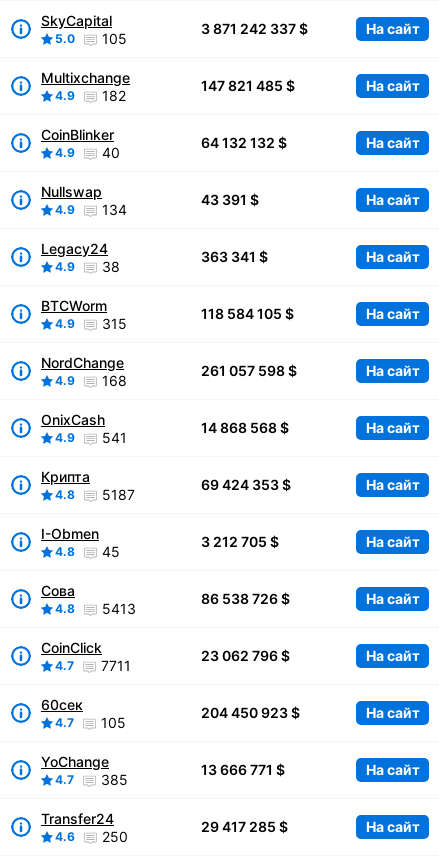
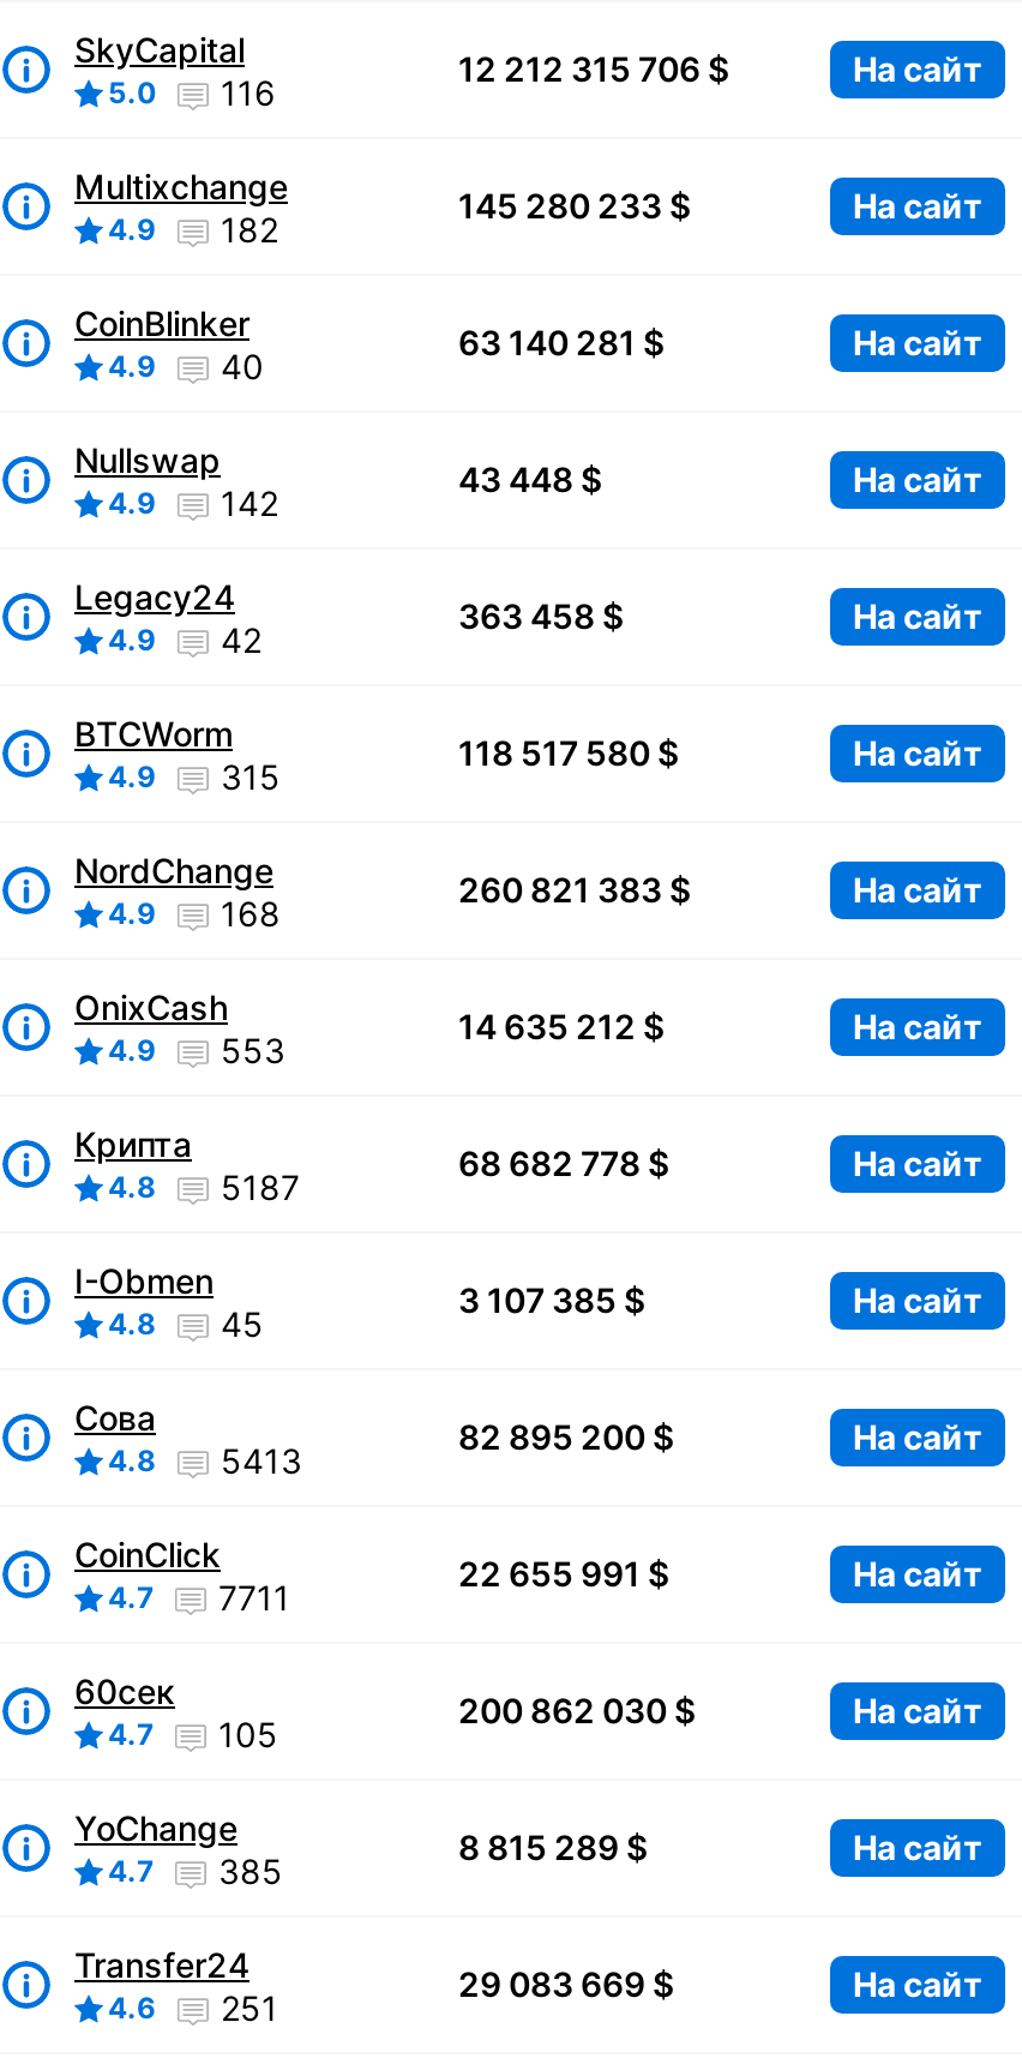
[201,20,308,37] 3 871 242 337 $ -> [458,49,729,90] 12 212 315 706 $
[55,30,127,47] 5.0 105 -> [108,73,276,114] 5.0 116
[201,77,295,94] 147 821 485 $ -> [458,186,691,227] 145 280 233 $
[201,134,287,151] 64 132 132 $ -> [458,323,665,363] 63 140 281 $
[201,191,259,208] 43 391 $ -> [458,459,602,500] 43 448 $
[55,201,127,218] 4.9 134 -> [108,483,278,524] 4.9 142
[201,248,268,265] 363 341 $ -> [458,596,624,637] 363 458 $
[55,258,120,275] 4.9 38 -> [108,620,261,661] 4.9 42
[201,305,294,322] 118 584 105 $ -> [458,733,679,774] 118 517 580 $
[201,362,297,379] 261 057 598 $ -> [458,870,691,911] 260 821 383 $
[201,419,289,436] 14 868 568 $ -> [458,1007,665,1047] 14 635 212 $
[55,429,127,446] 4.9 541 -> [108,1031,285,1071] 4.9 553
[201,476,291,493] 69 424 353 $ -> [458,1143,669,1184] 68 682 778 $
[201,533,279,550] 3 212 705 $ -> [458,1280,645,1321] 3 107 385 $
[201,590,290,607] 86 538 726 $ -> [458,1417,674,1458] 82 895 200 $
[201,647,290,664] 23 062 796 $ -> [458,1554,669,1595] 22 655 991 $
[201,704,300,721] 204 450 923 $ -> [458,1691,696,1731] 200 862 030 $
[201,761,285,778] 13 666 771 $ -> [458,1827,648,1868] 8 815 289 $
[201,818,288,835] 29 417 285 $ -> [458,1964,674,2005] 29 083 669 $
[55,828,128,845] 4.6 250 -> [108,1988,278,2029] 4.6 251

